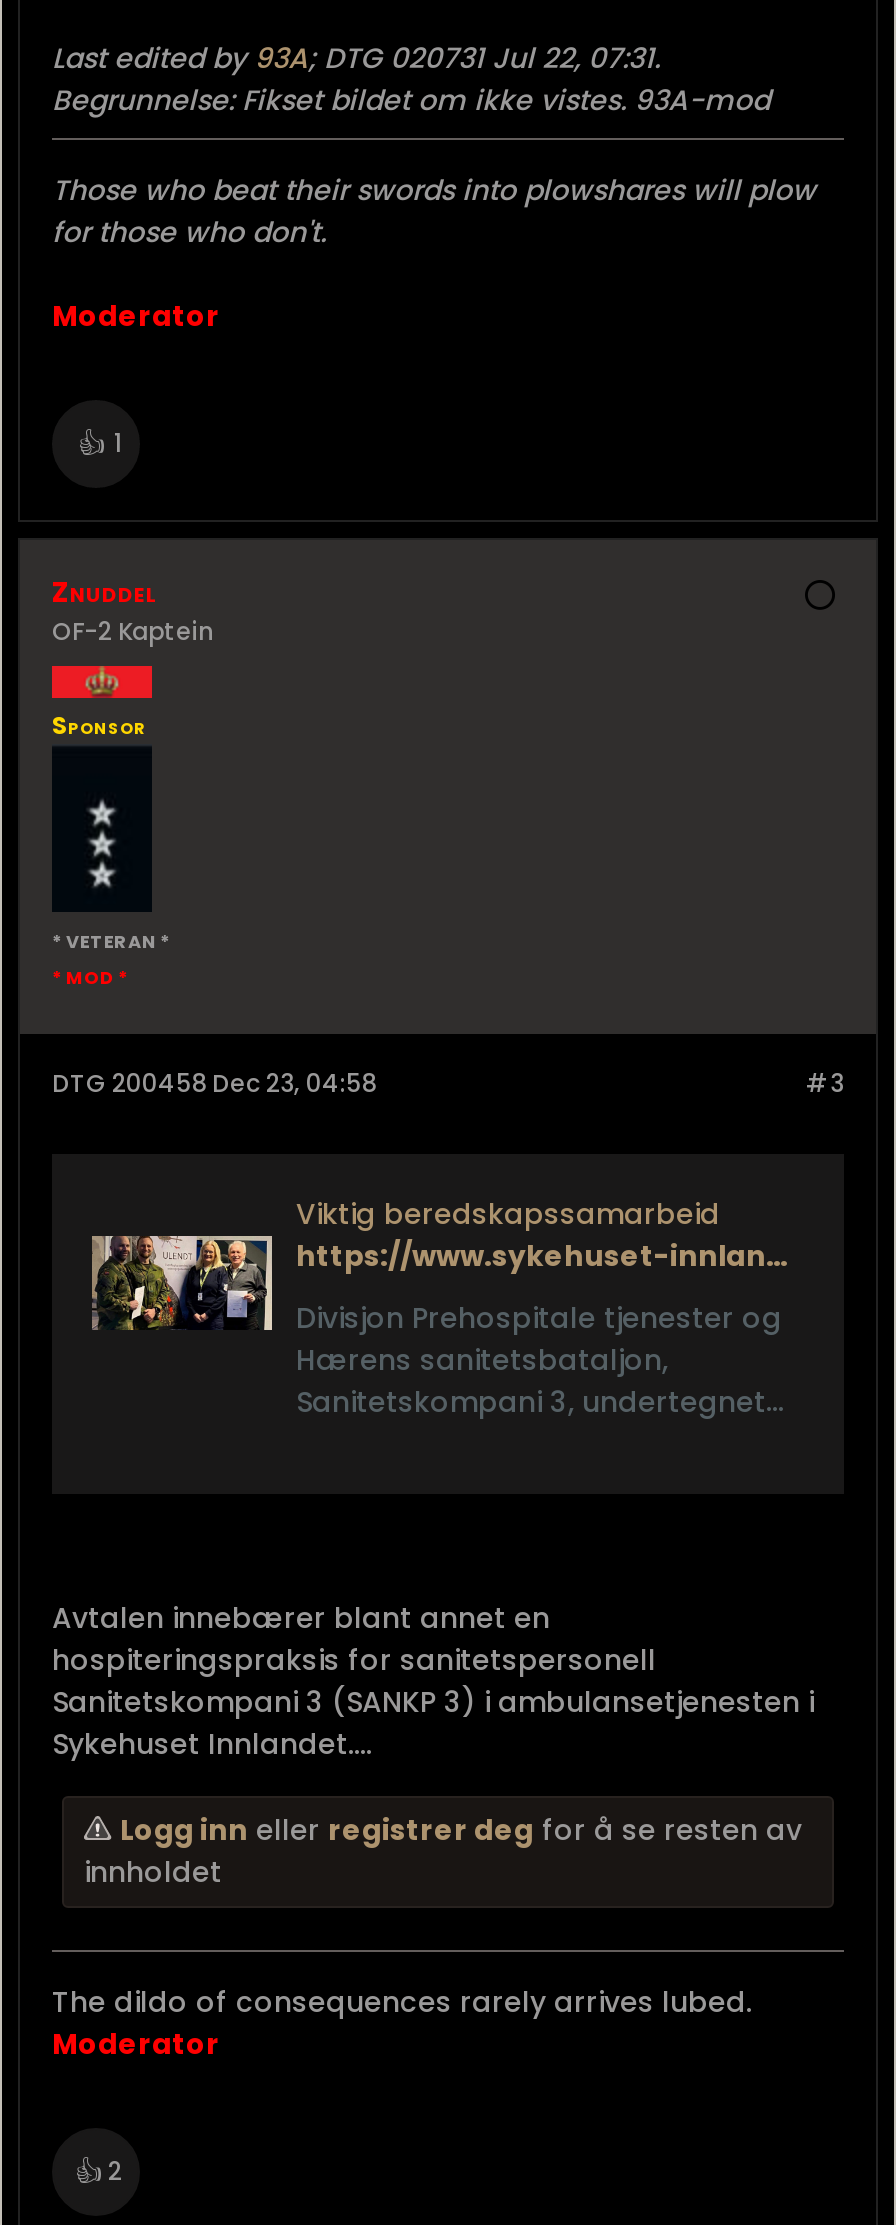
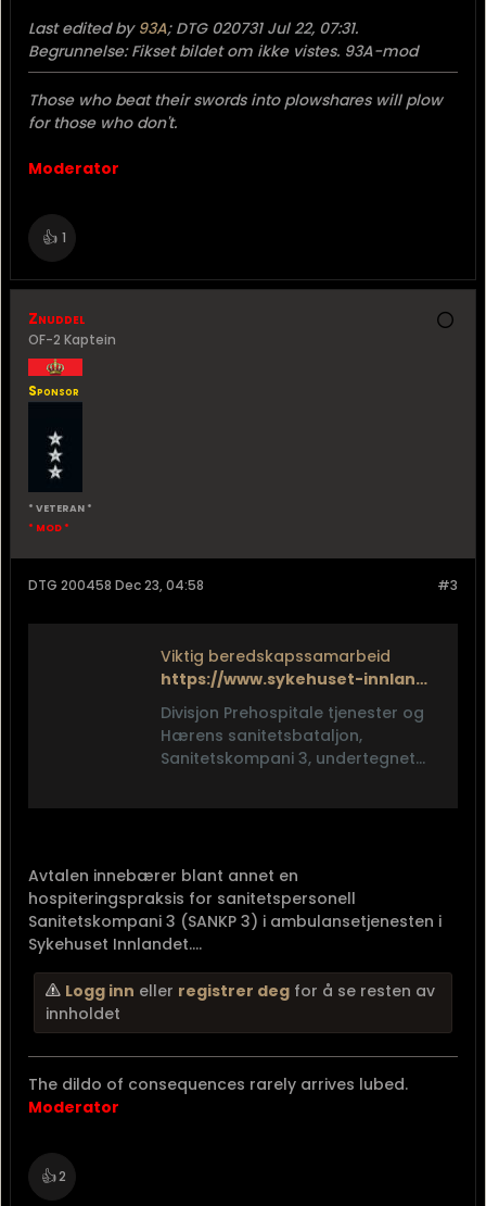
[90,1234,274,1332] [image] -> none

